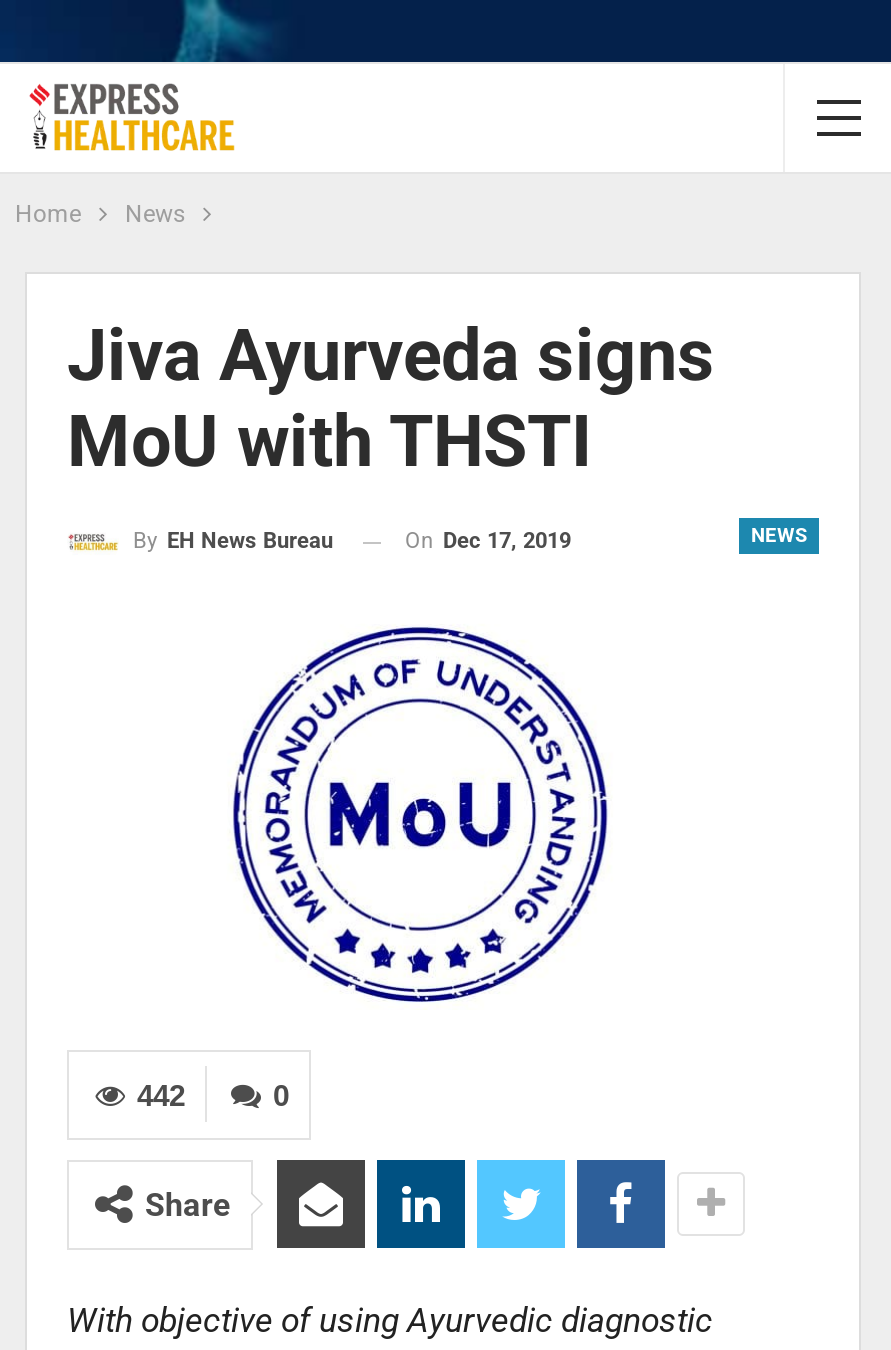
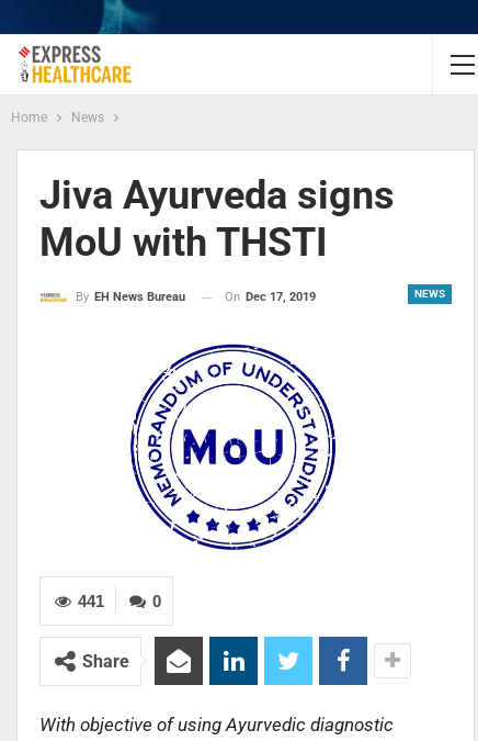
[137,1077,185,1111] 442 -> [78,591,104,610] 441

